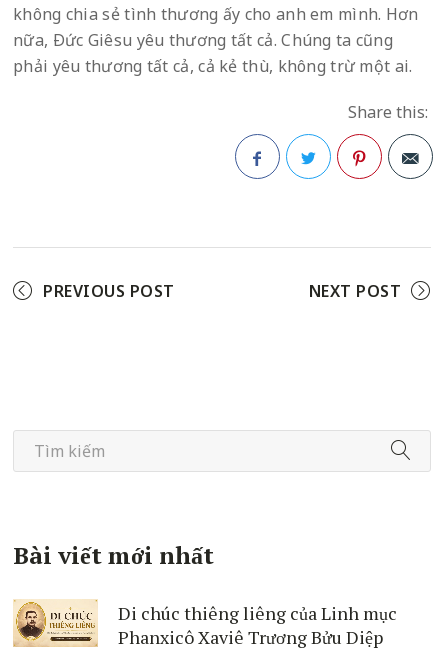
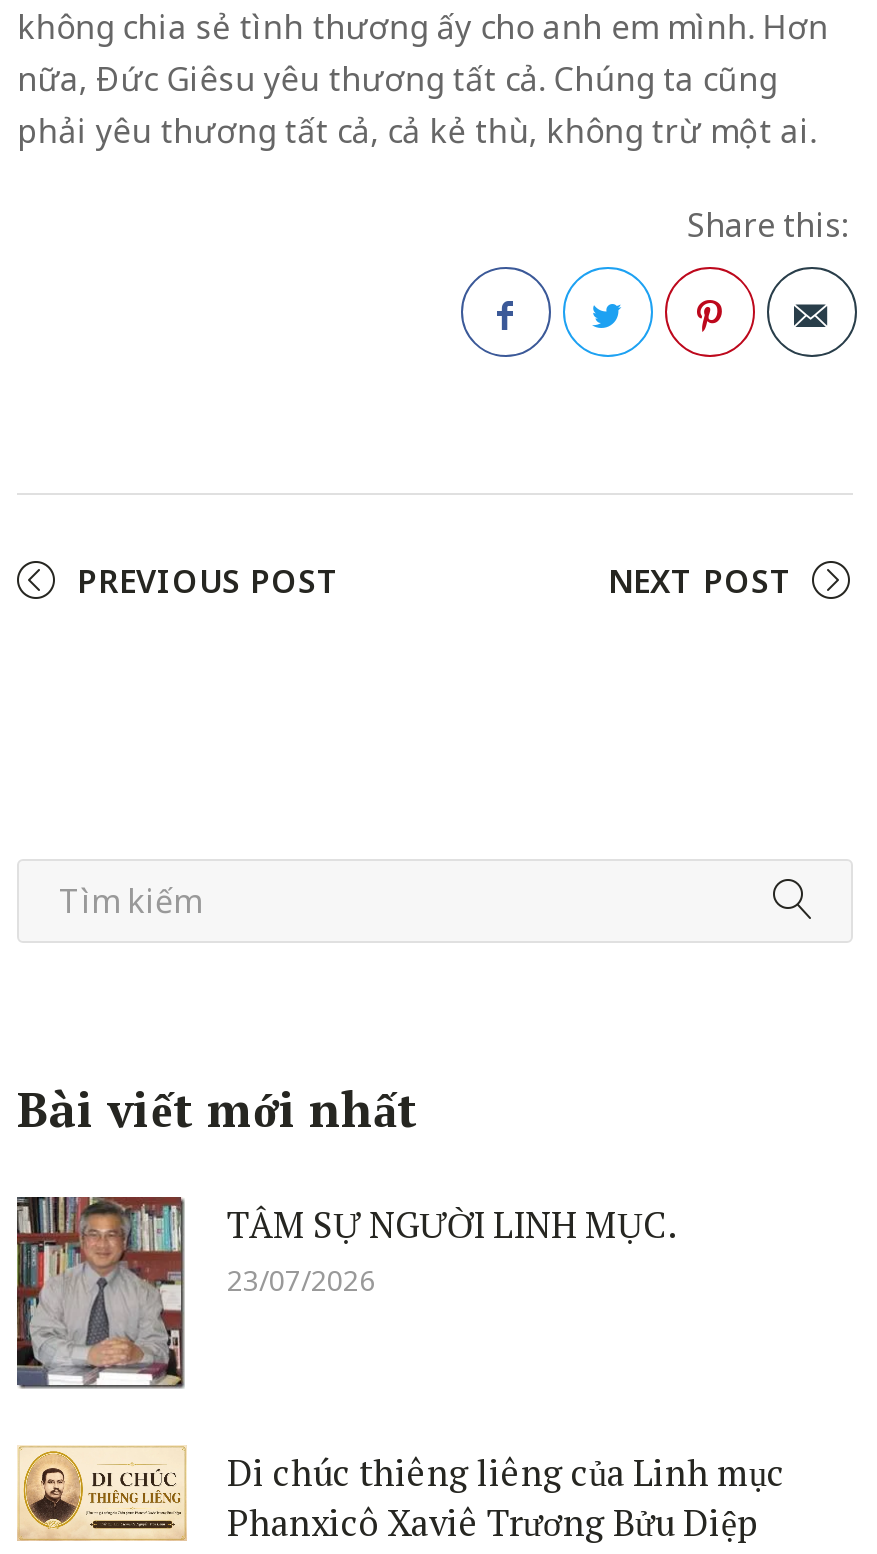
none -> [15,1194,675,1390] [image] | TÂM SỰ NGƯỜI LINH MỤC. | 23/07/2026

